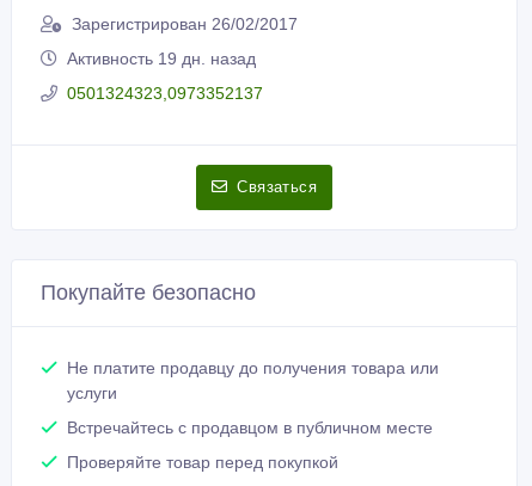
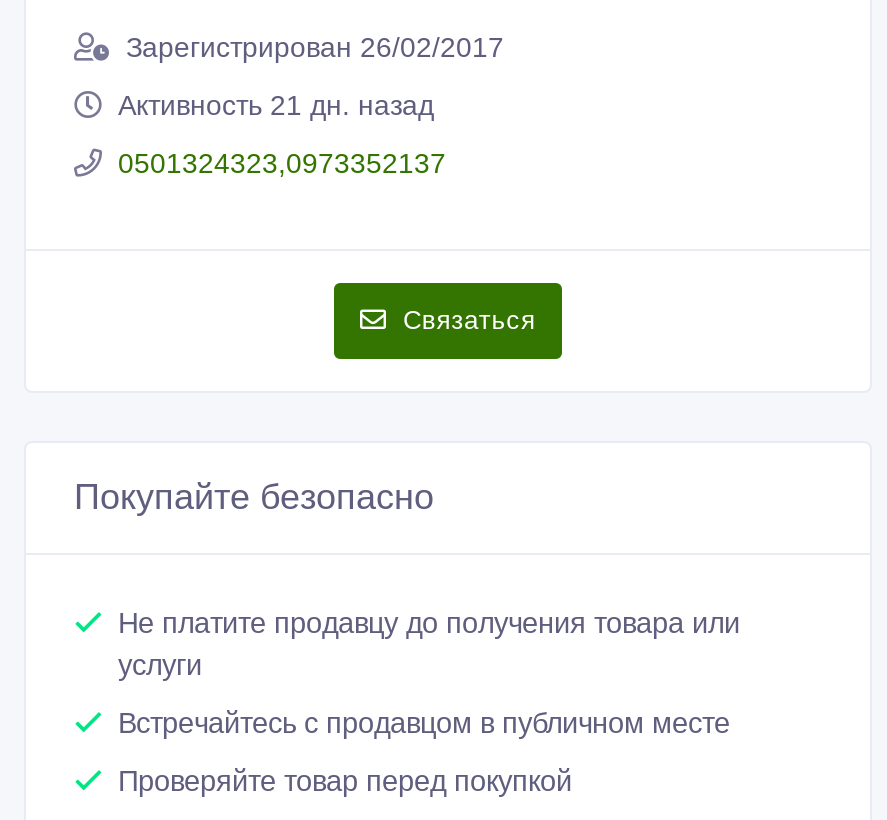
[67,49,256,68] Активность 19 дн. назад -> [118,89,434,121] Активность 21 дн. назад

